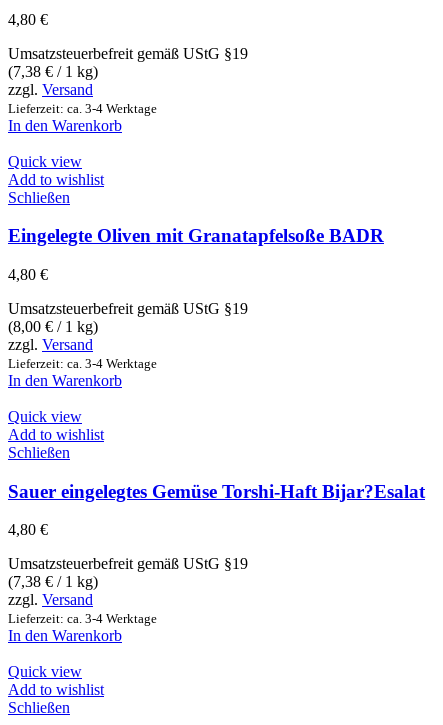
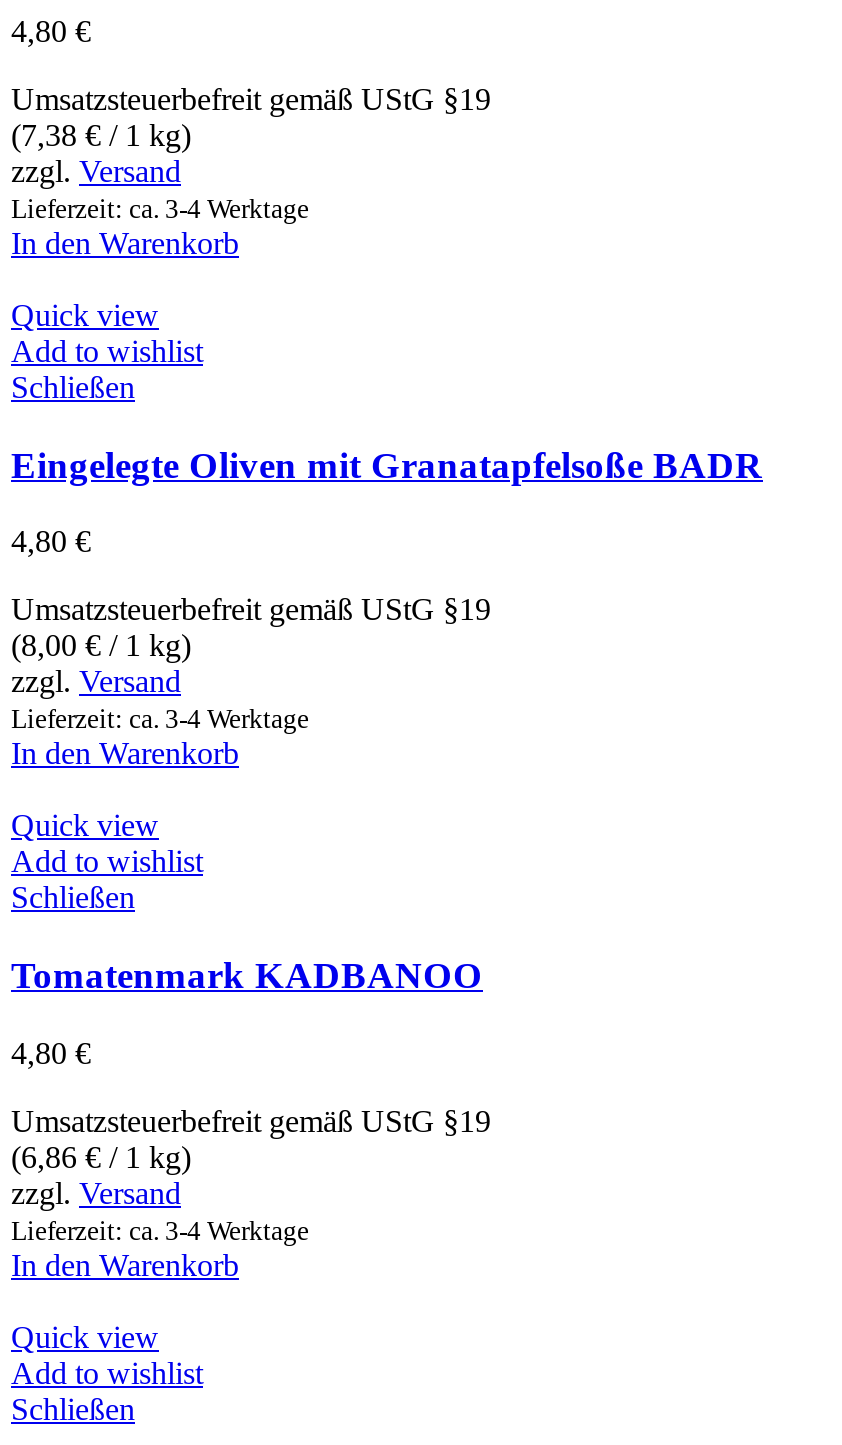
[8,481,425,502] Sauer eingelegtes Gemüse Torshi-Haft Bijar?Esalat -> [11,954,483,996] Tomatenmark KADBANOO
[8,573,98,590] (7,38 €/ 1 kg) -> [11,1140,191,1174] (6,86 €/ 1 kg)

